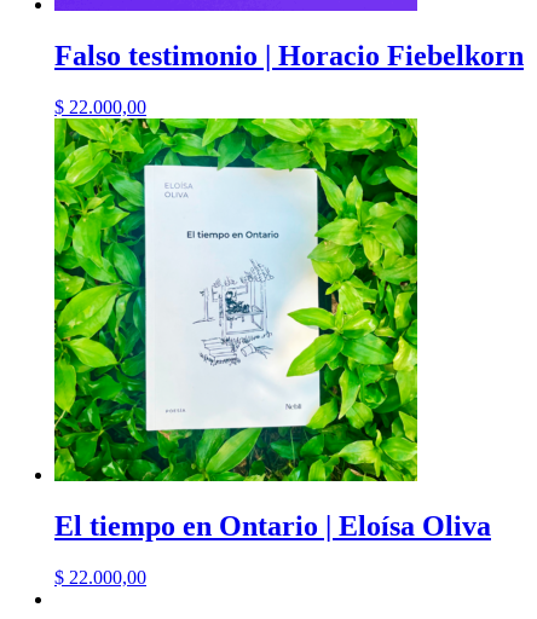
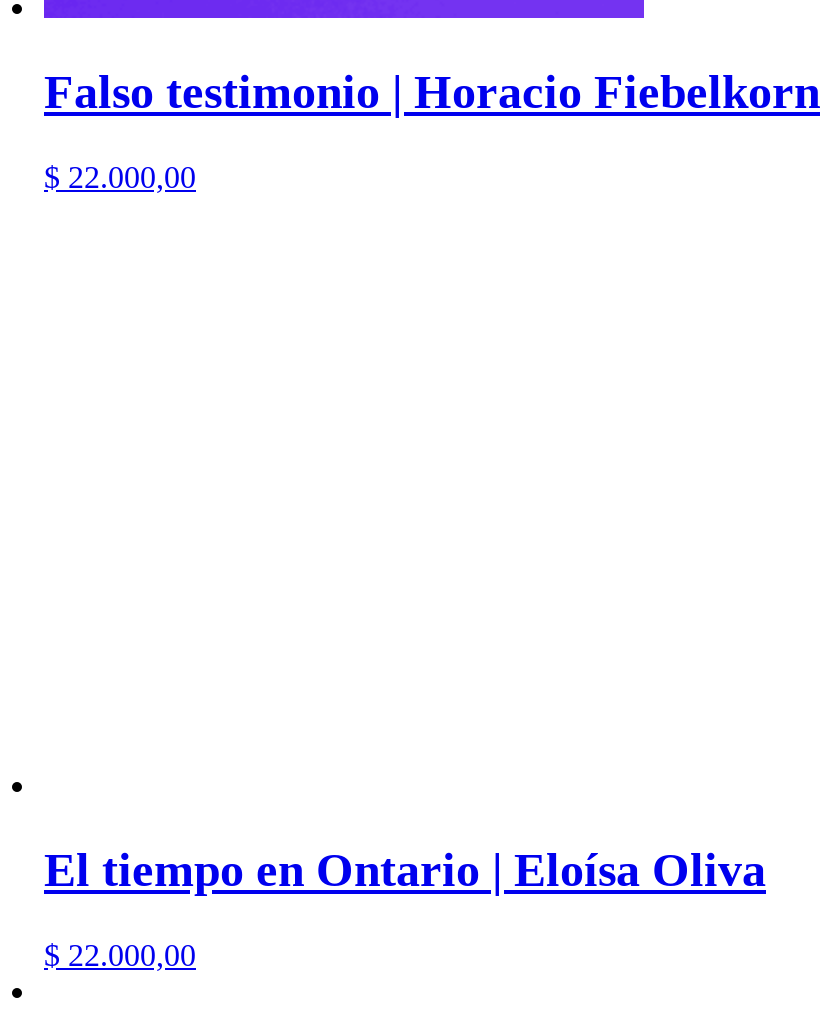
[53,117,418,482] [image] -> none

